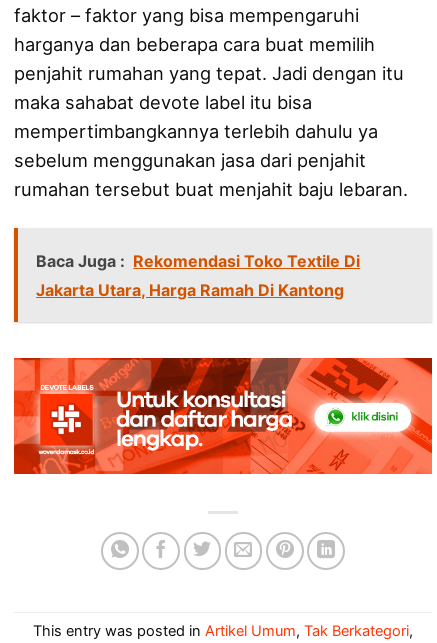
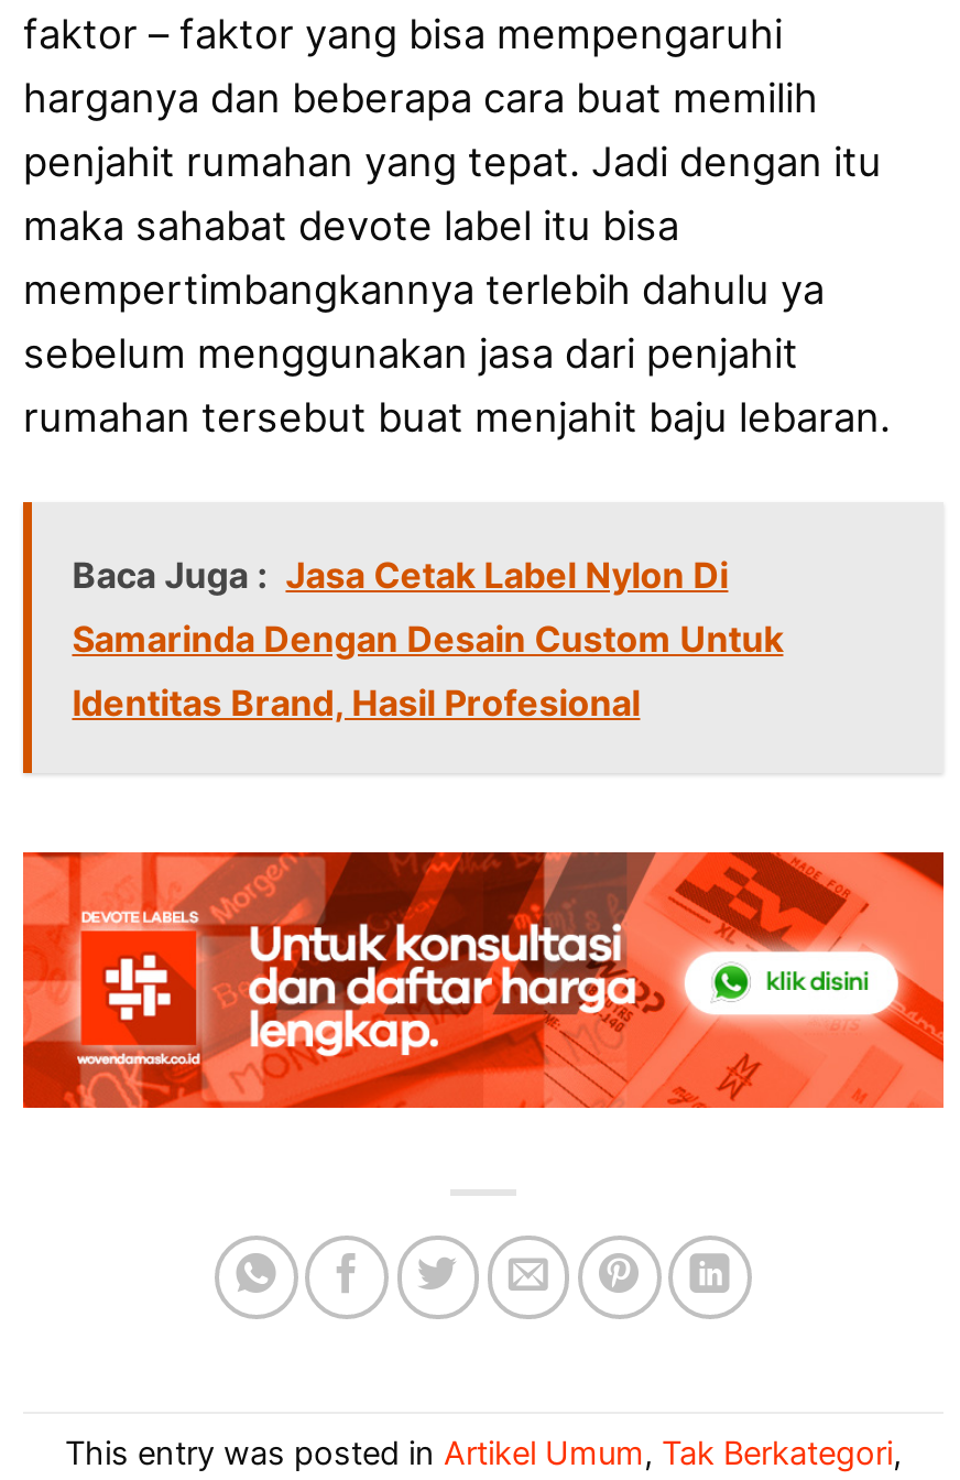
[36,251,360,300] Baca Juga : Rekomendasi Toko Textile Di | Jakarta Utara, Harga Ramah Di Kantong -> [72,552,783,724] Baca Juga : Jasa Cetak Label Nylon Di | Samarinda Dengan Desain Custom Untuk | Identitas Brand, Hasil Profesional

